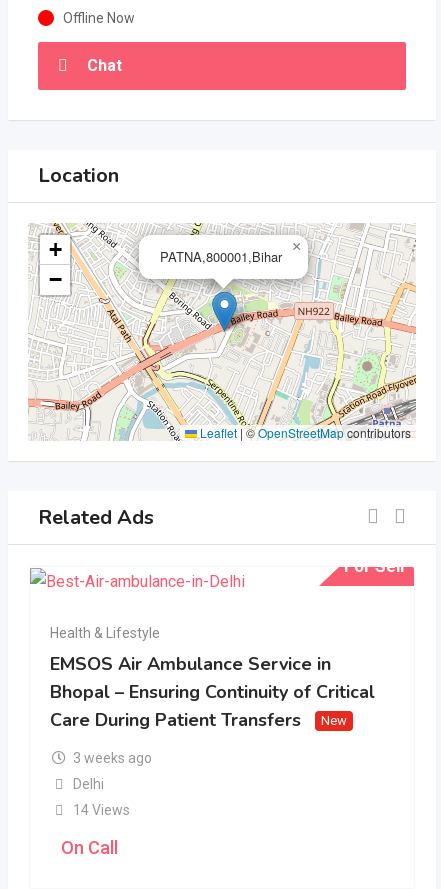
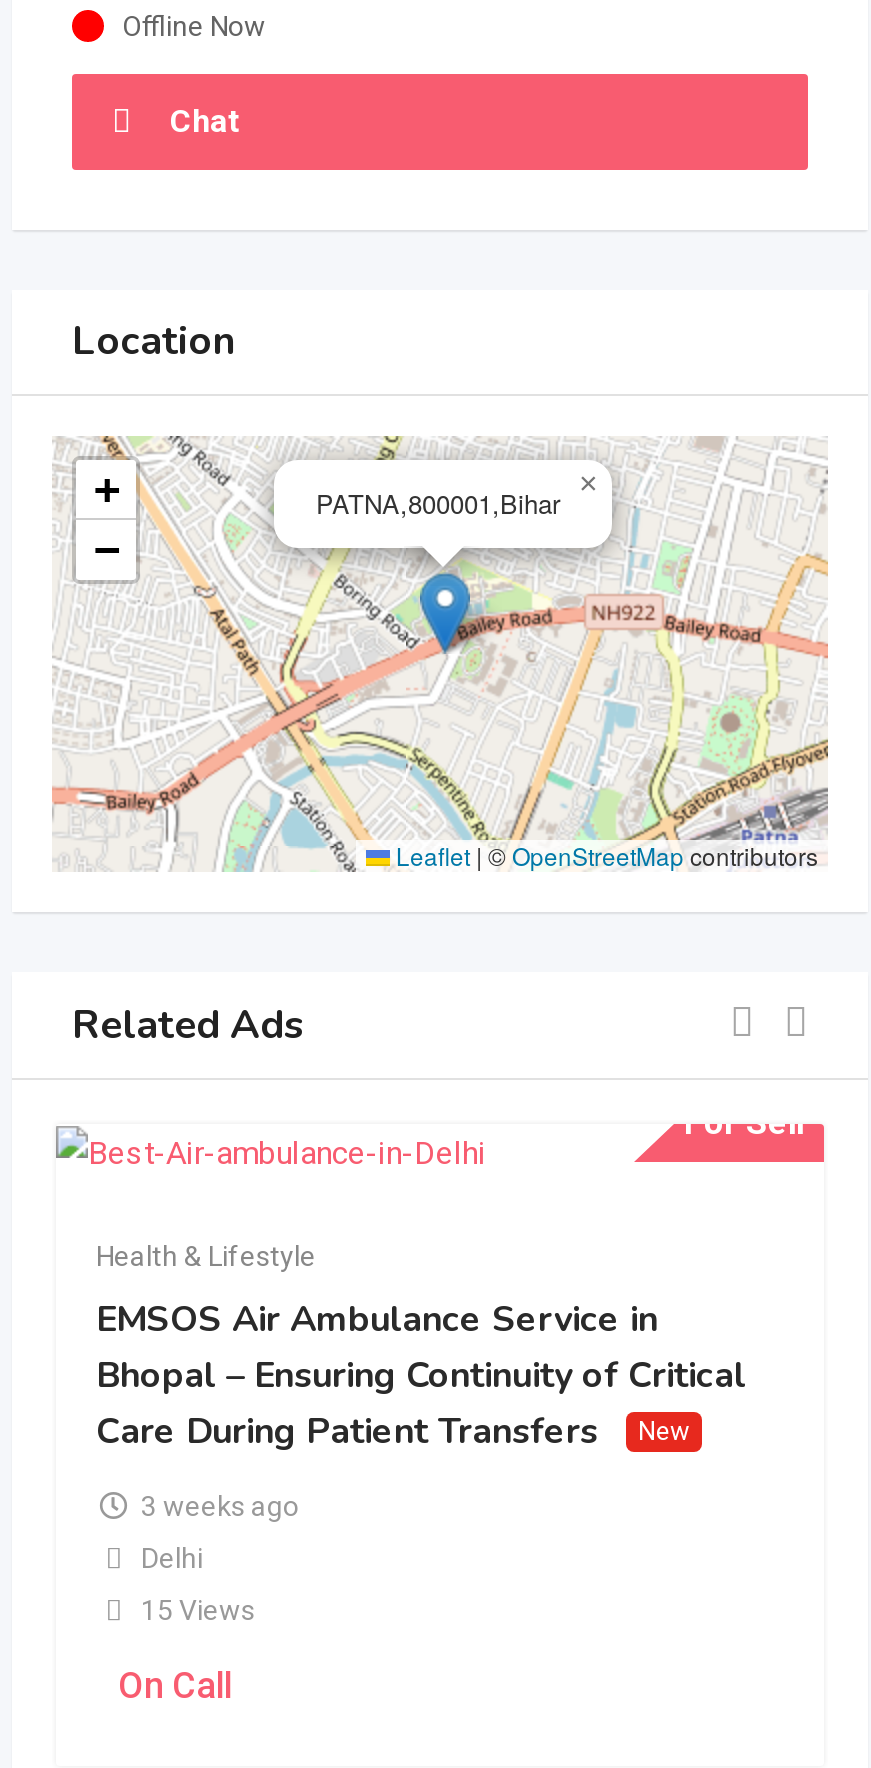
[72,802,129,818] 14 Views -> [141,1594,255,1626] 15 Views

